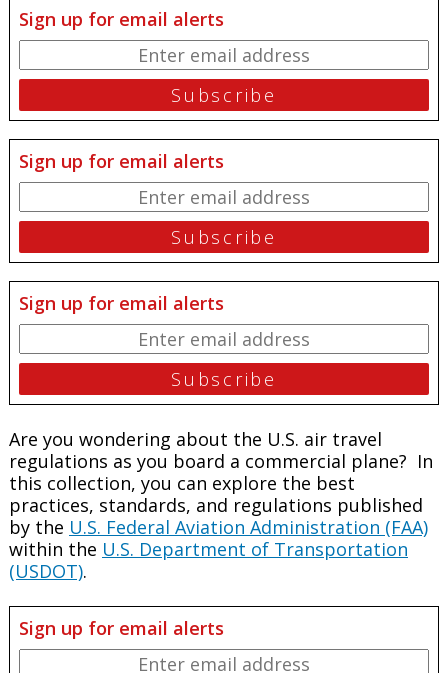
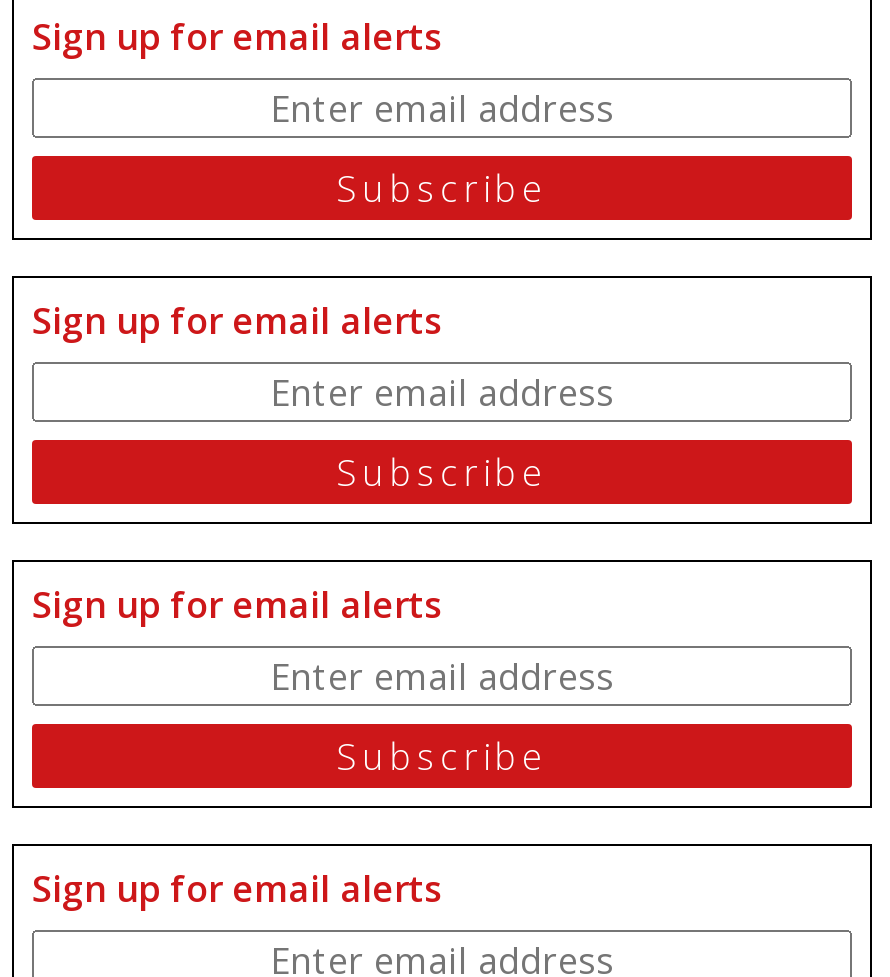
[9,427,433,583] Are you wondering about the U.S. air travel | regulations as you board a commercial plane? In | this collection, you can explore the best | practices, standards, and regulations published | by the U.S. Federal Aviation Administration (FAA) | within theU.S. Department of Transportation | (USDOT). -> none

